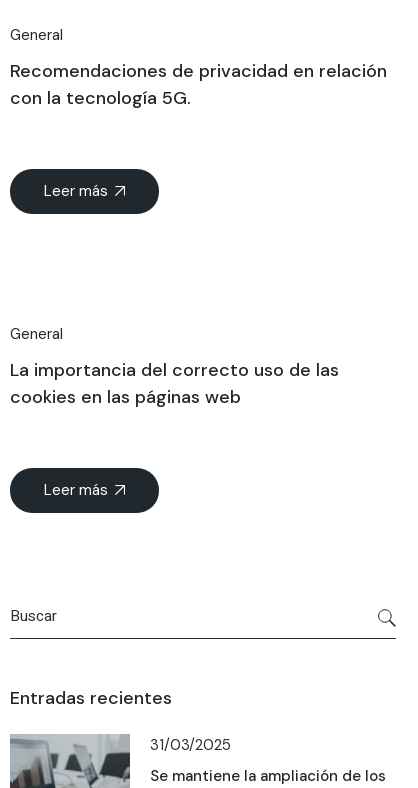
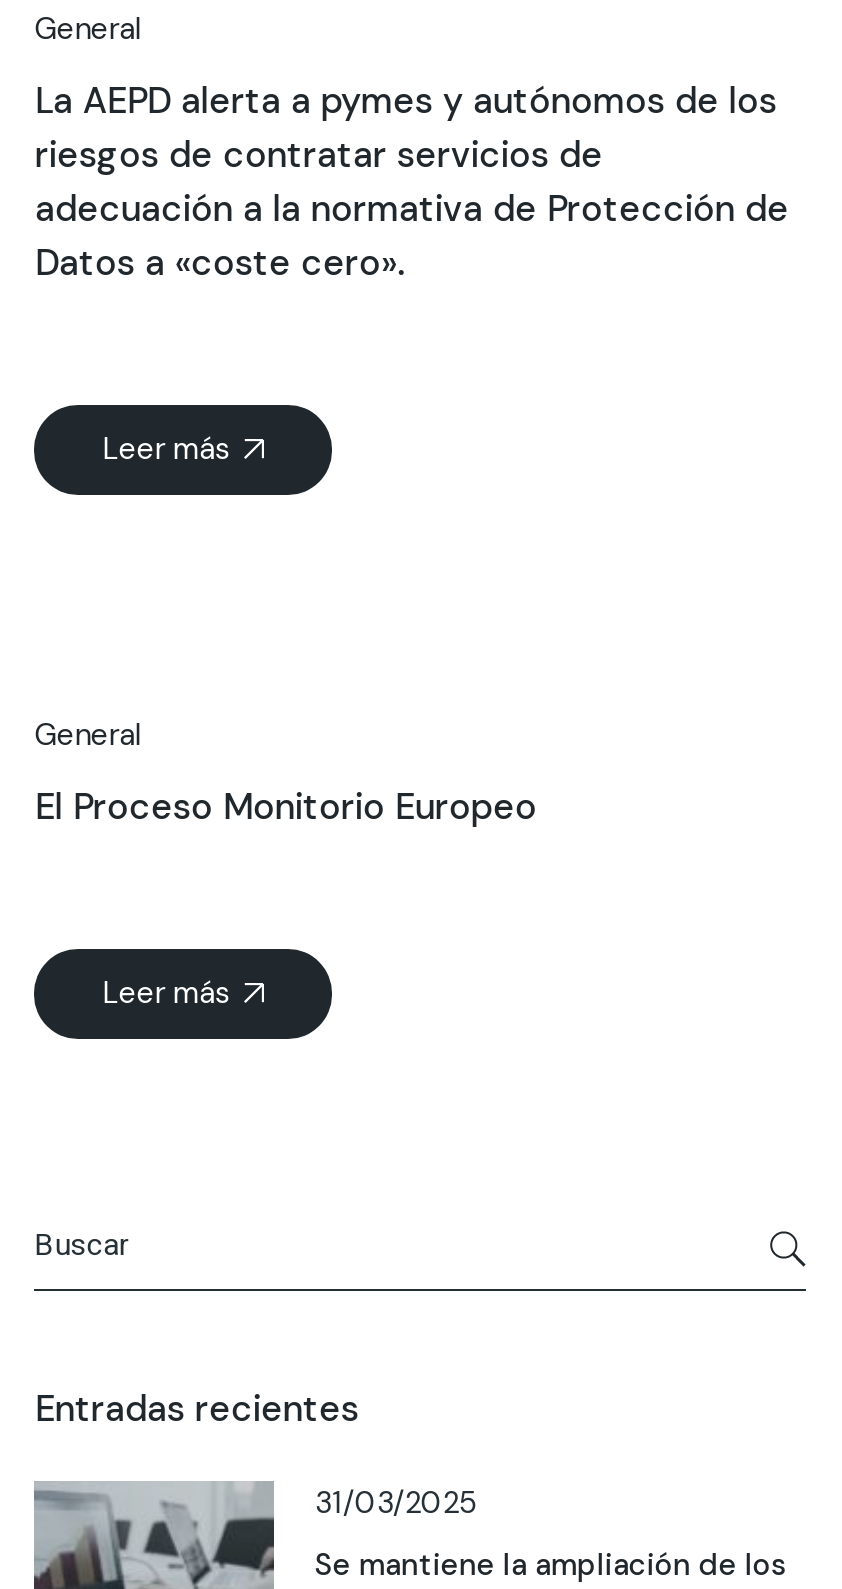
[10,59,387,110] Recomendaciones de privacidad en relación | con la tecnología 5G. -> [35,76,789,286] La AEPD alerta a pymes y autónomos de los | riesgos de contratar servicios de | adecuación a la normativa de Protección de | Datos a «coste cero».
moved [10,181,108,344] -> [35,428,231,754]: Leer más | General
[10,358,339,409] La importancia del correcto uso de las | cookies en las páginas web -> [35,782,537,830] El Proceso Monitorio Europeo

